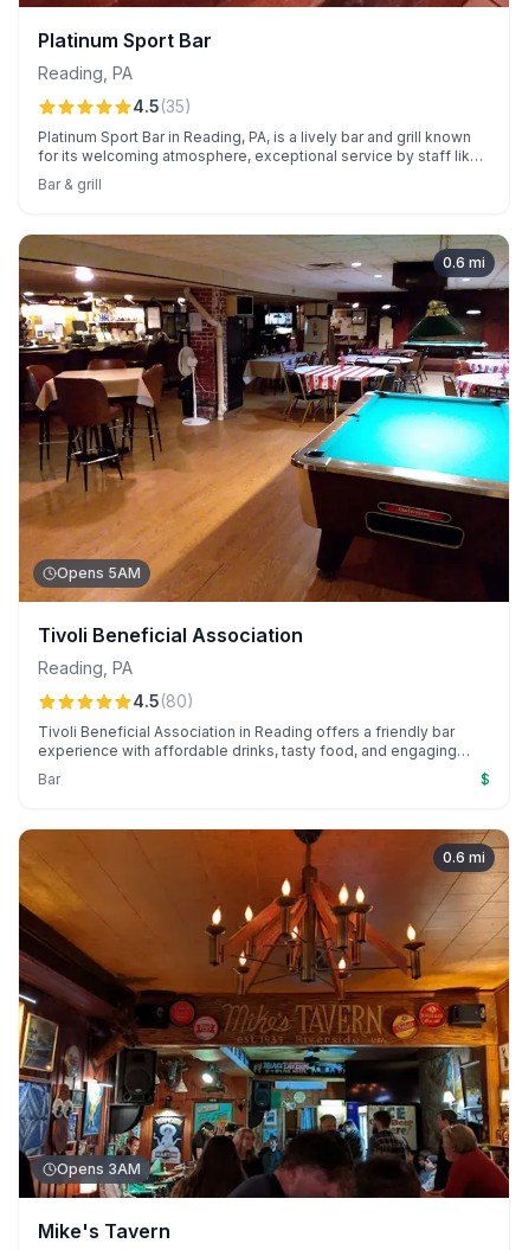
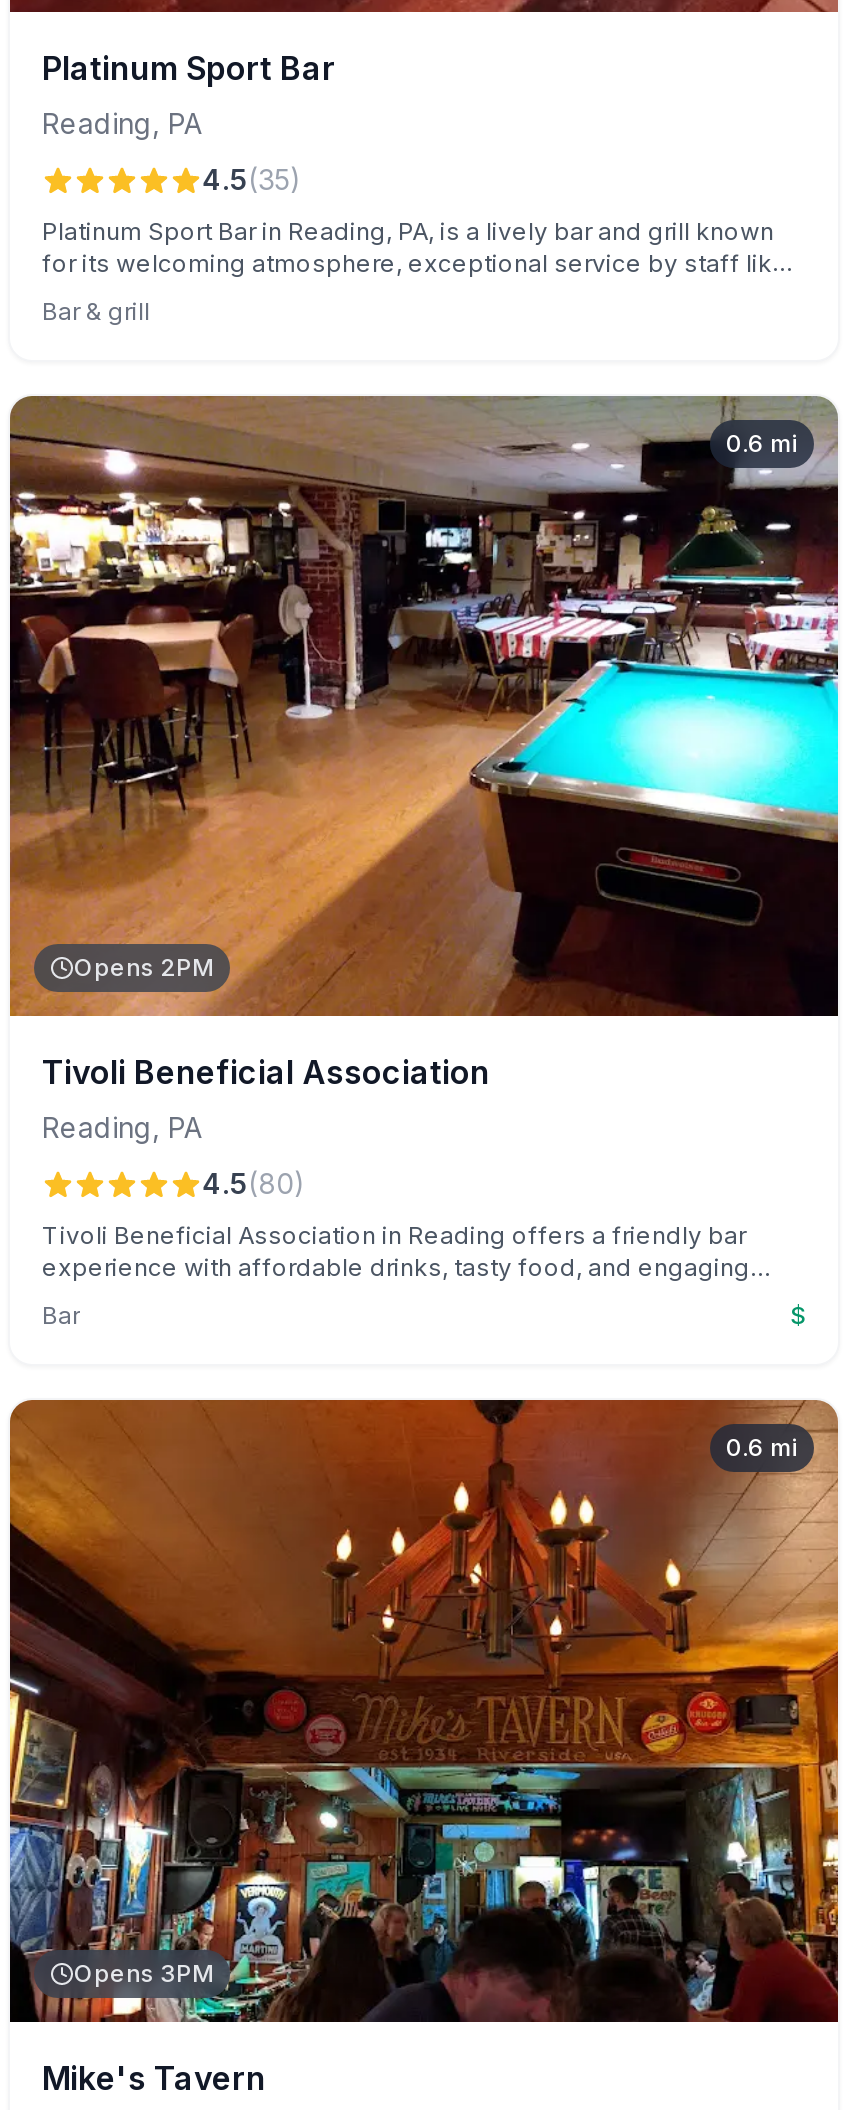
[57,564,141,582] Opens 5AM -> [74,952,214,982] Opens 2PM
[57,1159,141,1177] Opens 3AM -> [74,1957,214,1987] Opens 3PM

